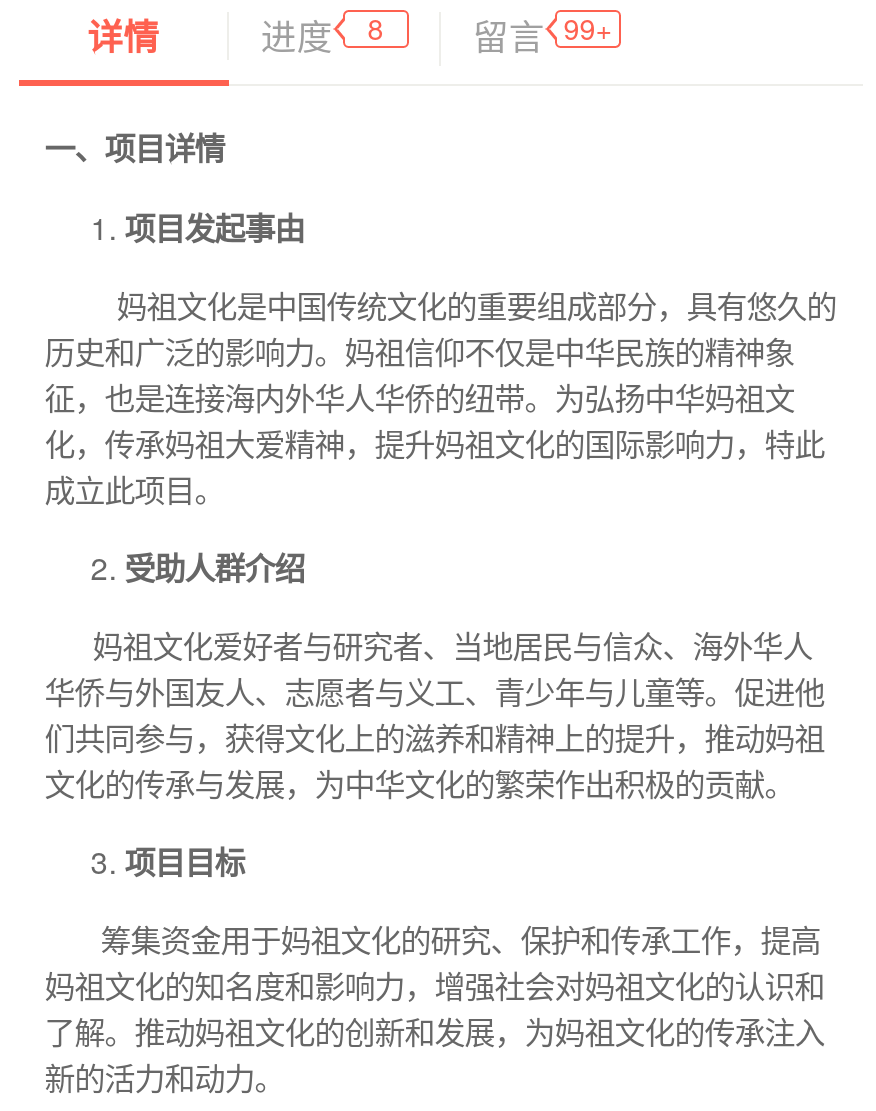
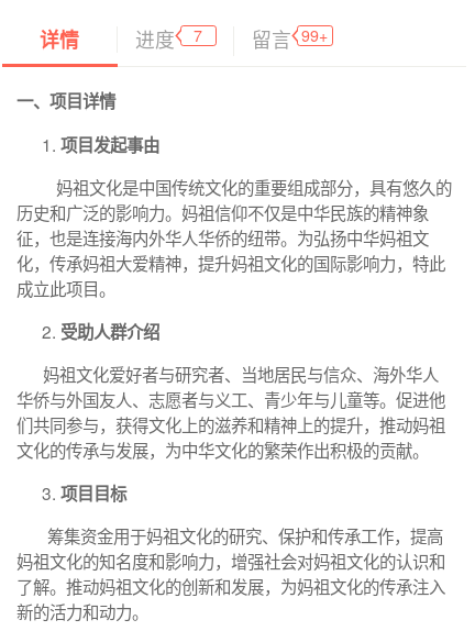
[261,9,383,59] 进度 8 -> [135,25,203,52] 进度 7

